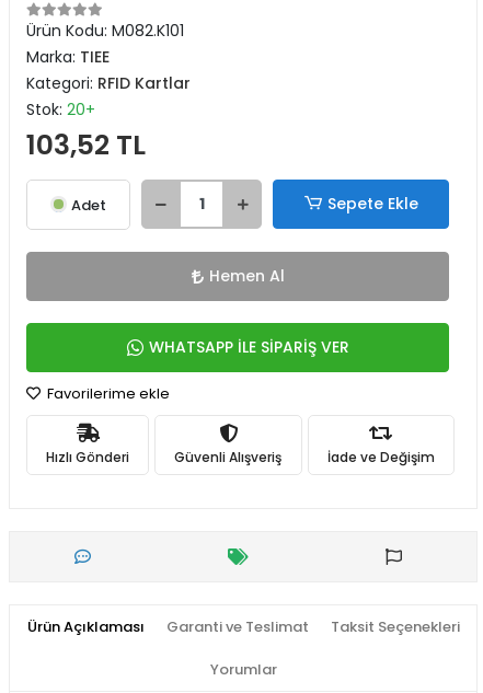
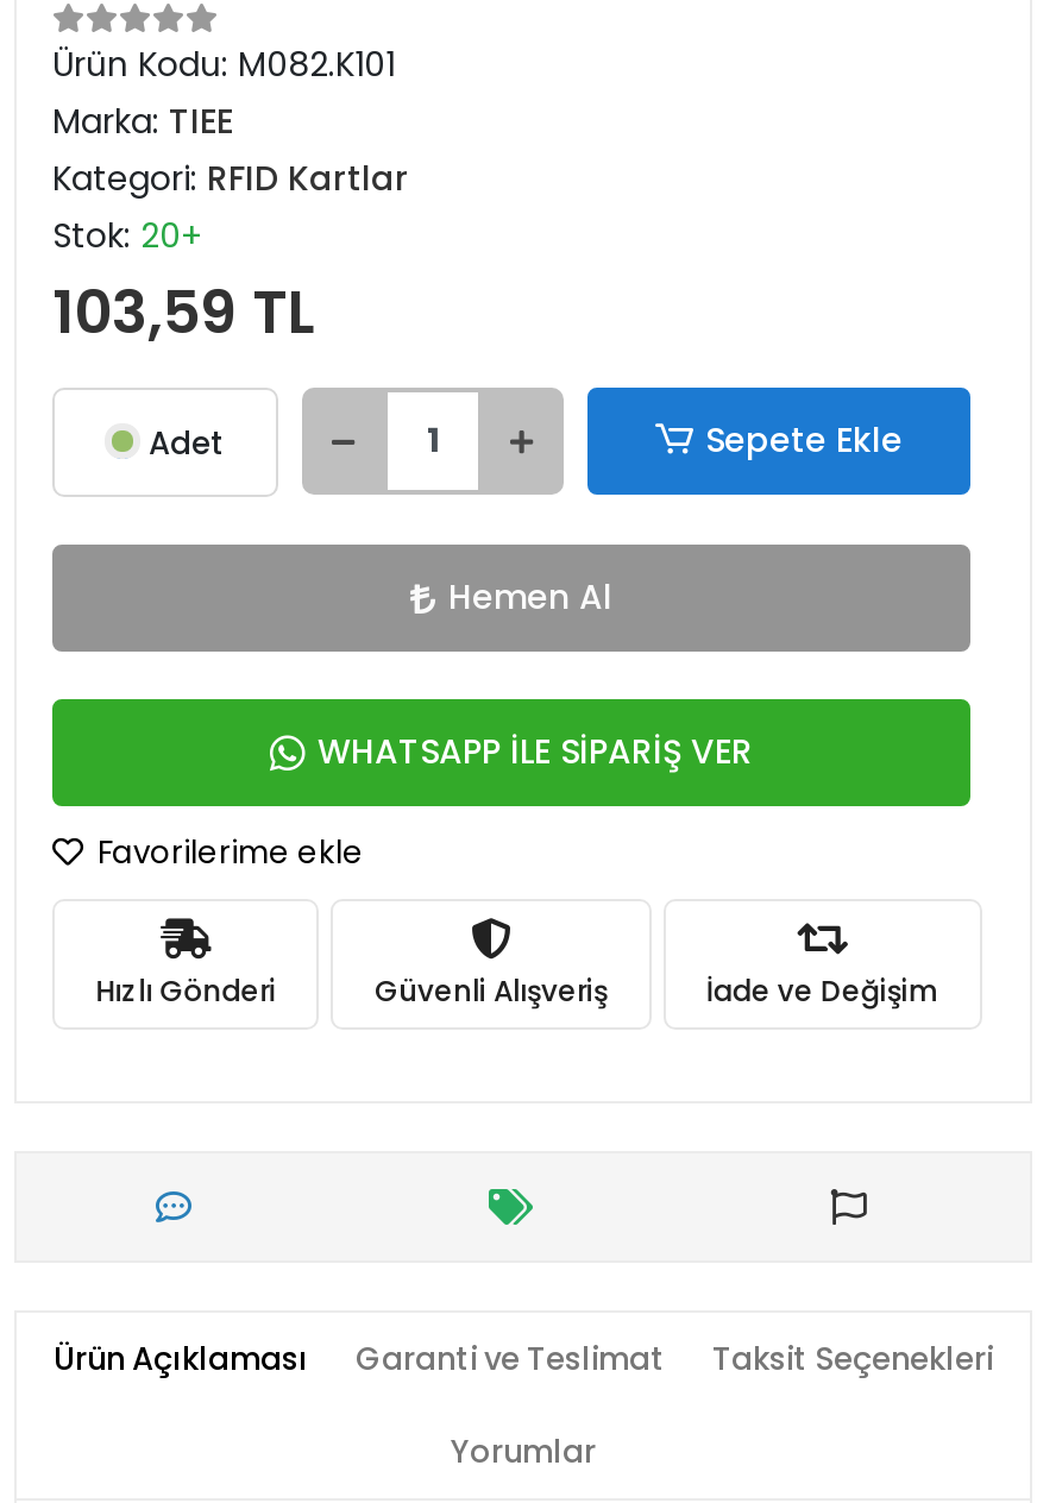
[26,126,146,164] 103,52 TL -> [52,271,316,354] 103,59 TL

